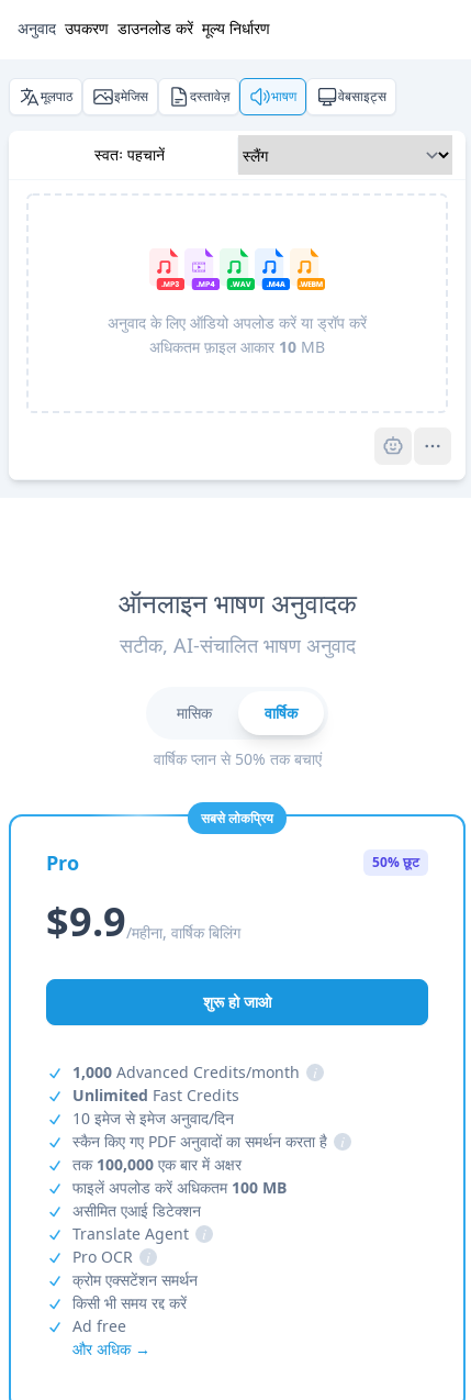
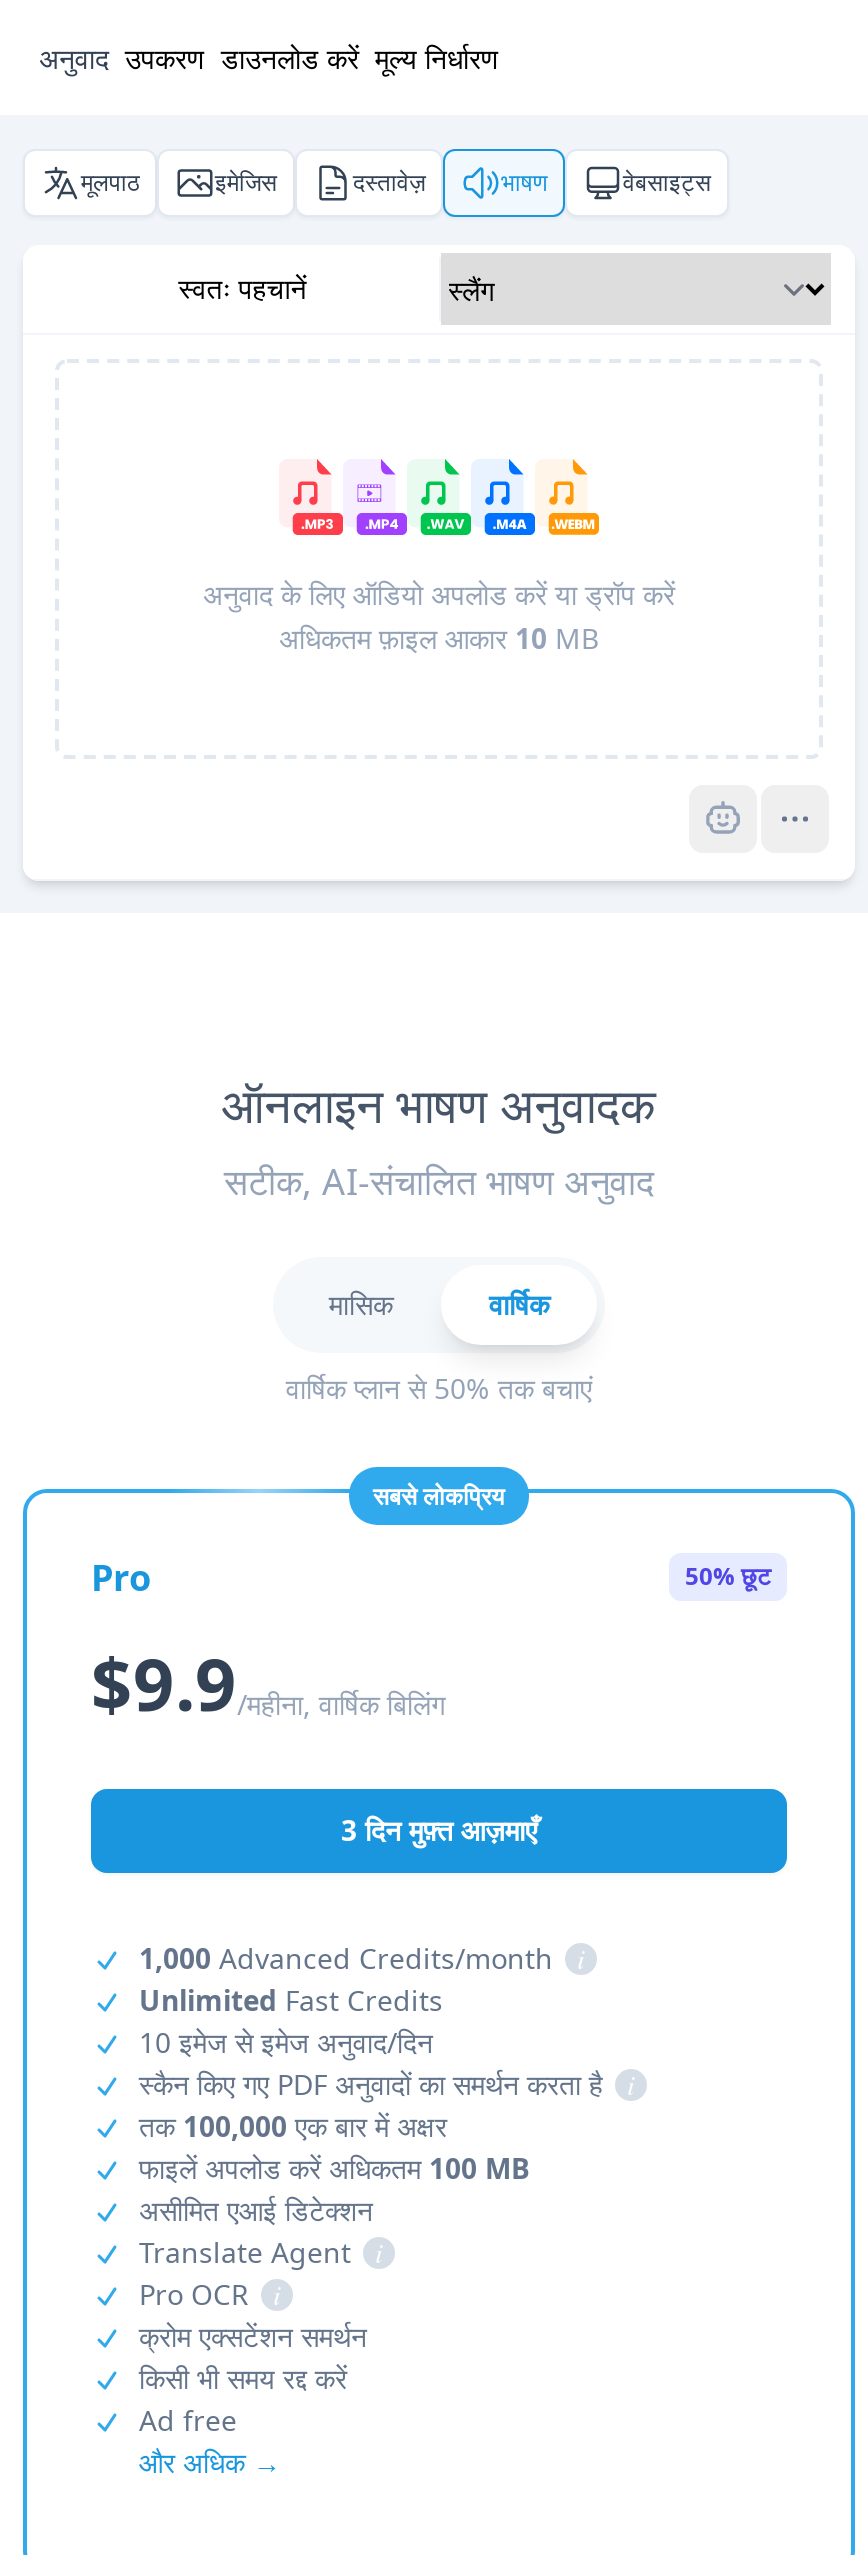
[203,991,271,1012] शुरू हो जाओ -> [341,1811,537,1849] 3 दिन मुफ़्त आज़माएँ

